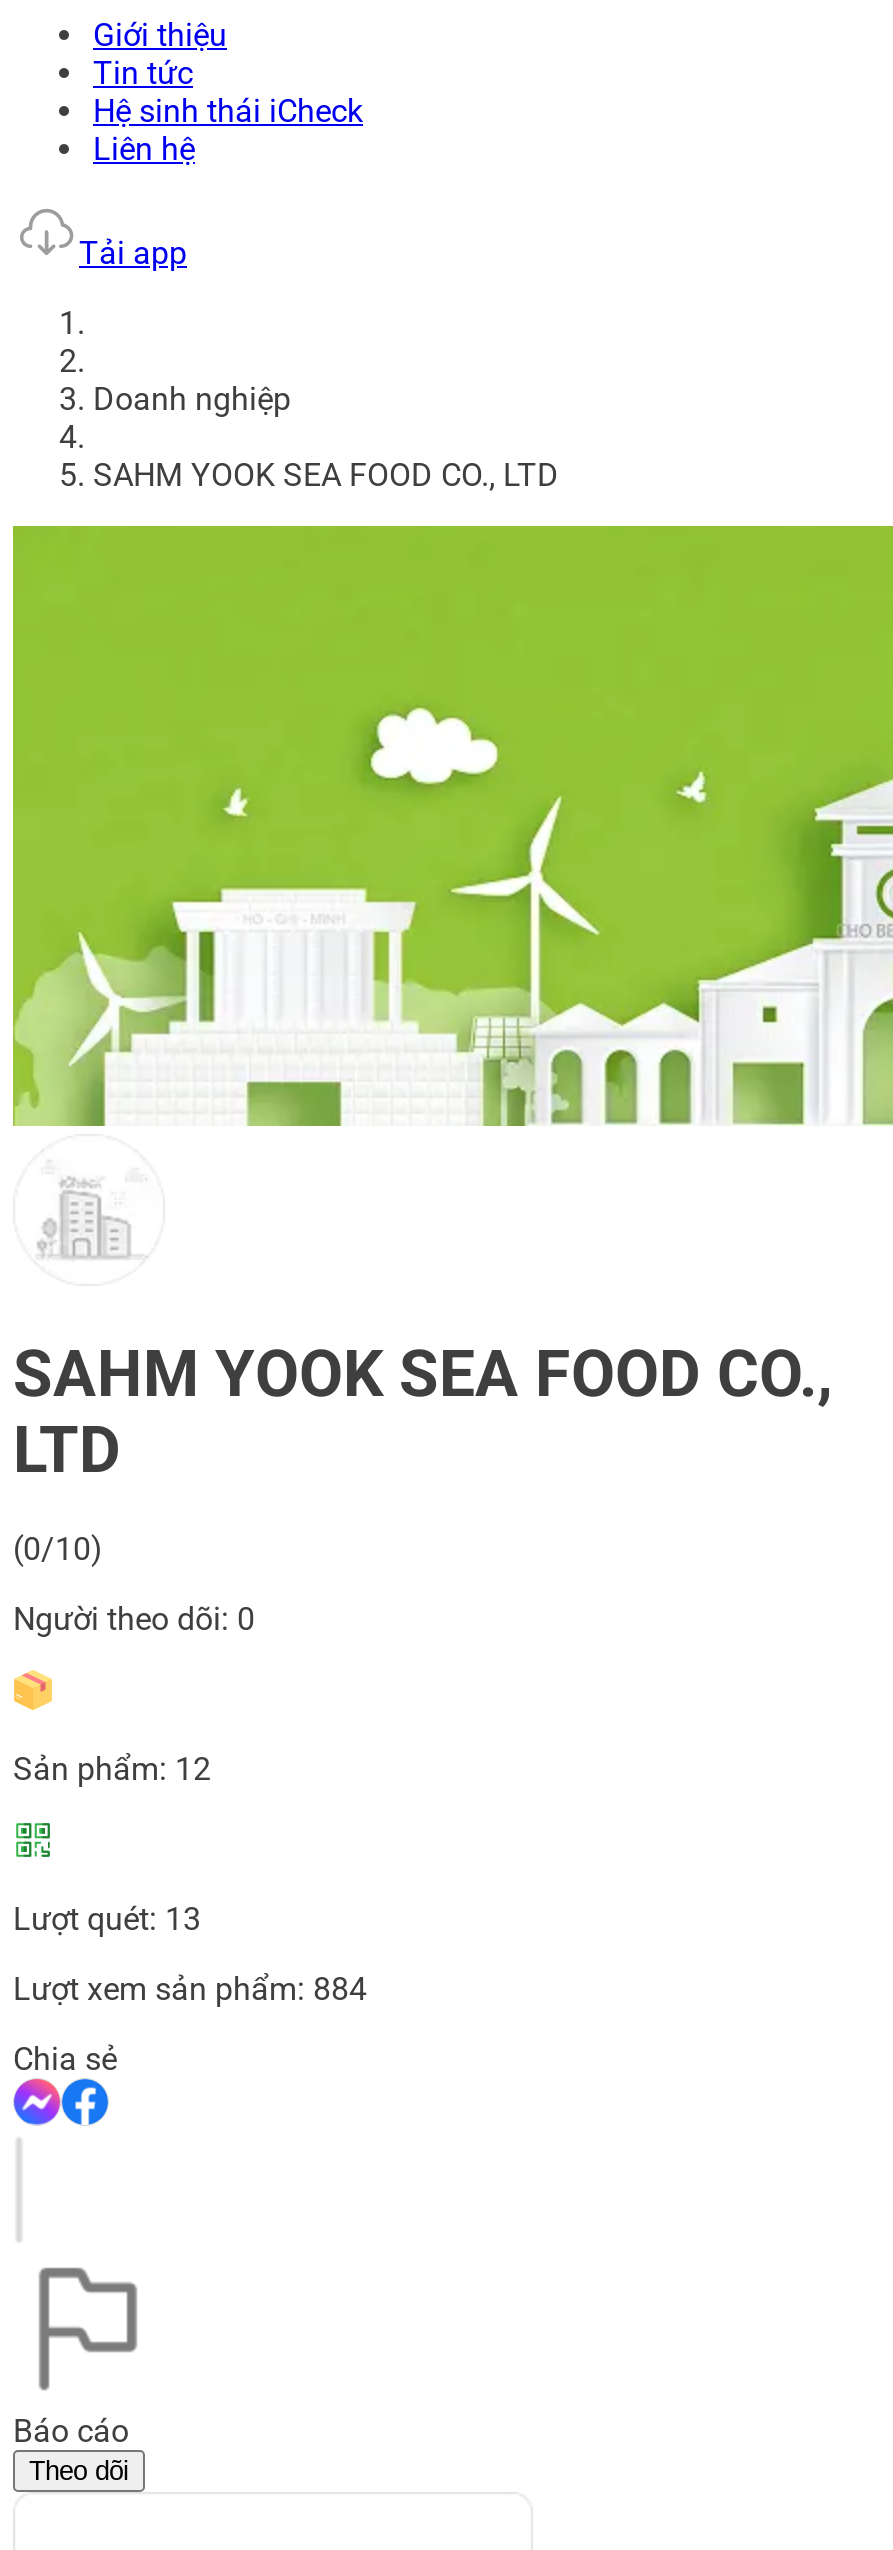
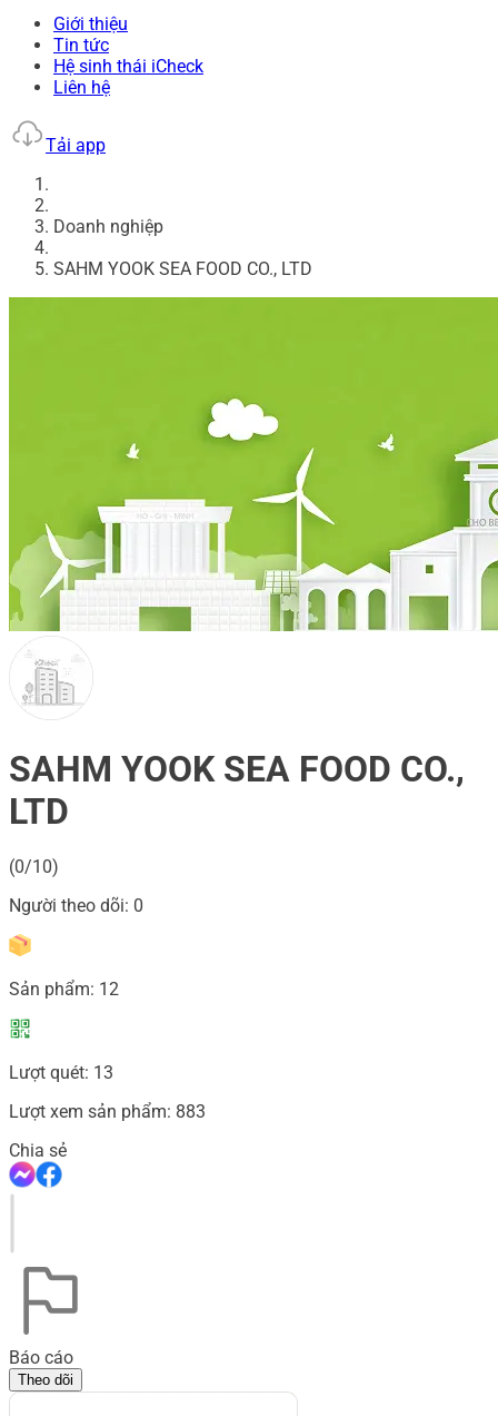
[13,1971,367,2009] Lượt xem sản phẩm: 884 -> [9,1101,206,1123] Lượt xem sản phẩm: 883

